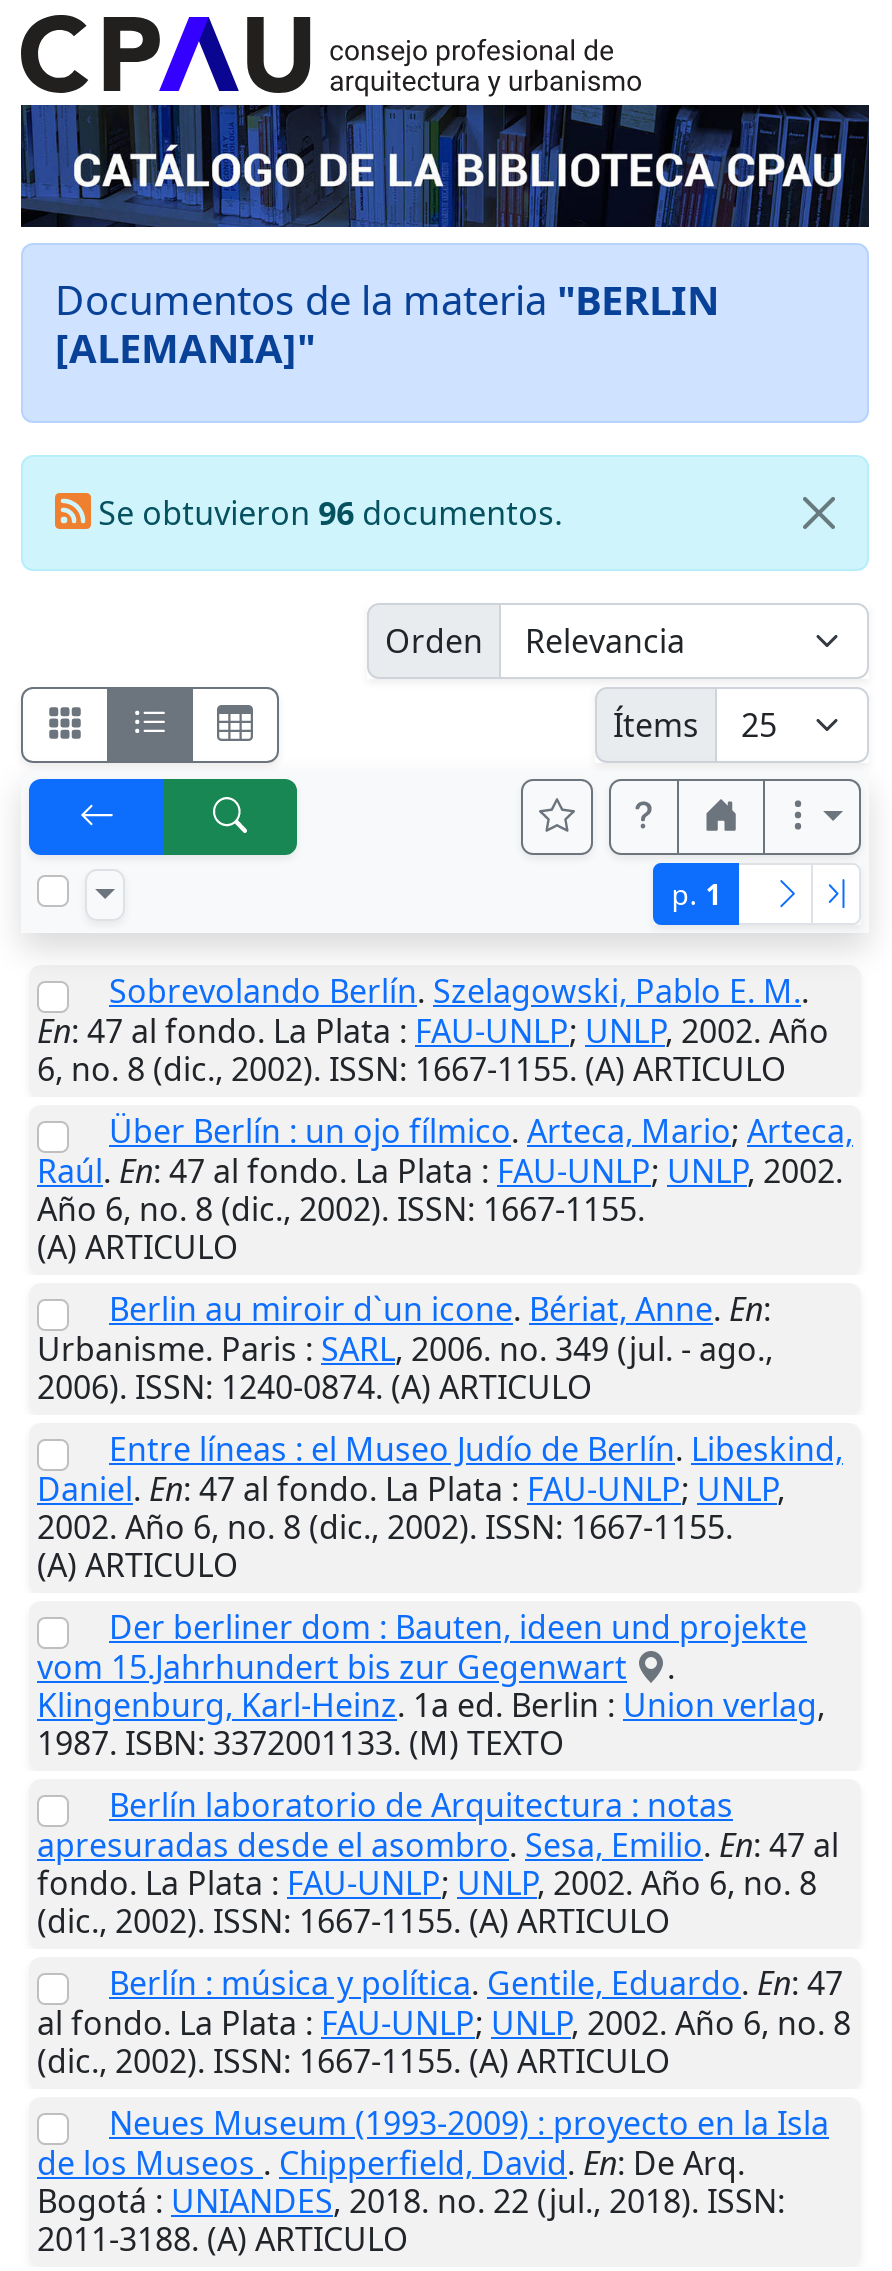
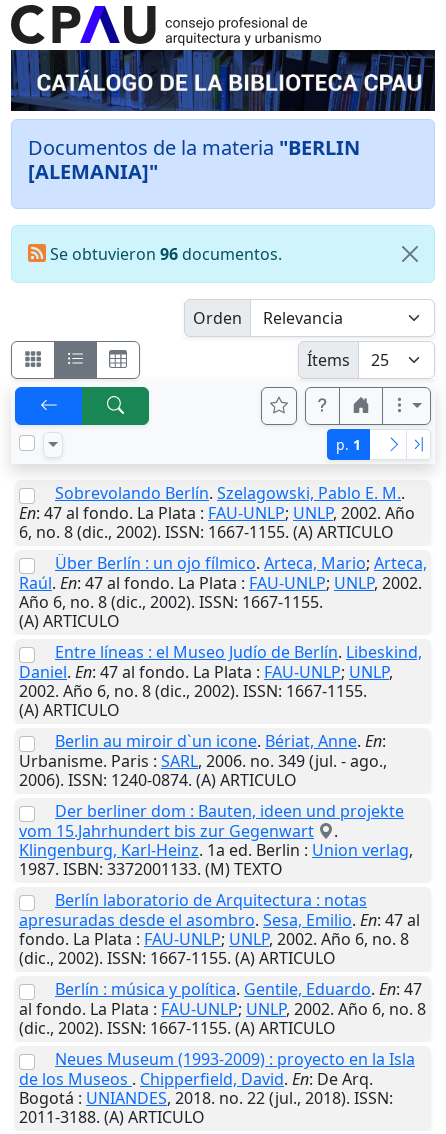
moved [37,1287,773,1409] -> [19,730,387,791]: Berlin au miroir d`un icone. Bériat, Anne. En: | Urbanisme.Paris:SARL,2006. no. 349 (jul. - ago., | 2006). ISSN: 1240-0874. (A) ARTICULO
moved [37,1427,843,1587] -> [19,641,422,721]: Entre líneas : el Museo Judío de Berlín. Libeskind, | Daniel.En: 47 al fondo.La Plata:FAU-UNLP;UNLP, | 2002. Año 6, no. 8 (dic., 2002). ISSN: 1667-1155. | (A) ARTICULO

